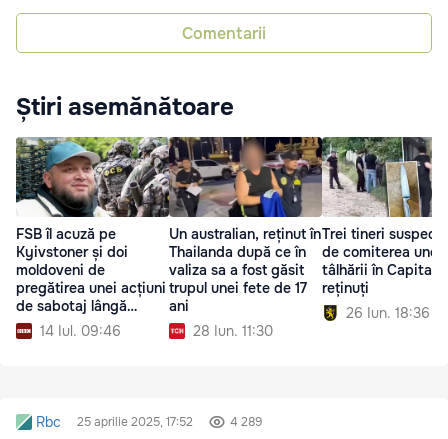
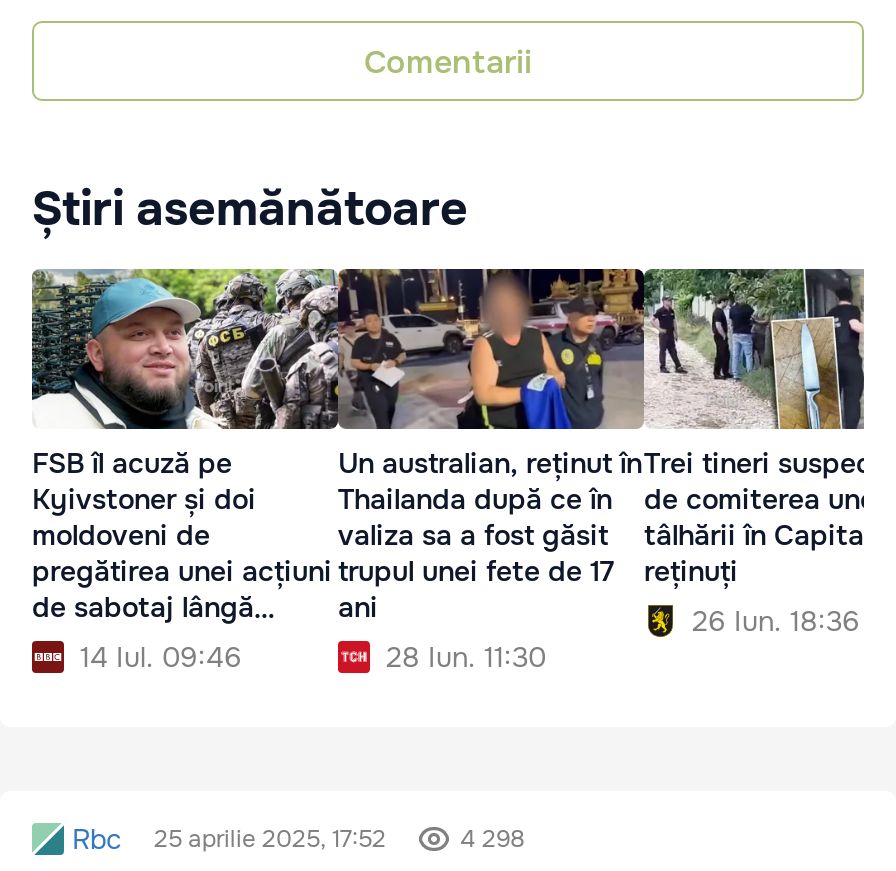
[230,414,262,430] 4 289 -> [460,823,524,855] 4 298

